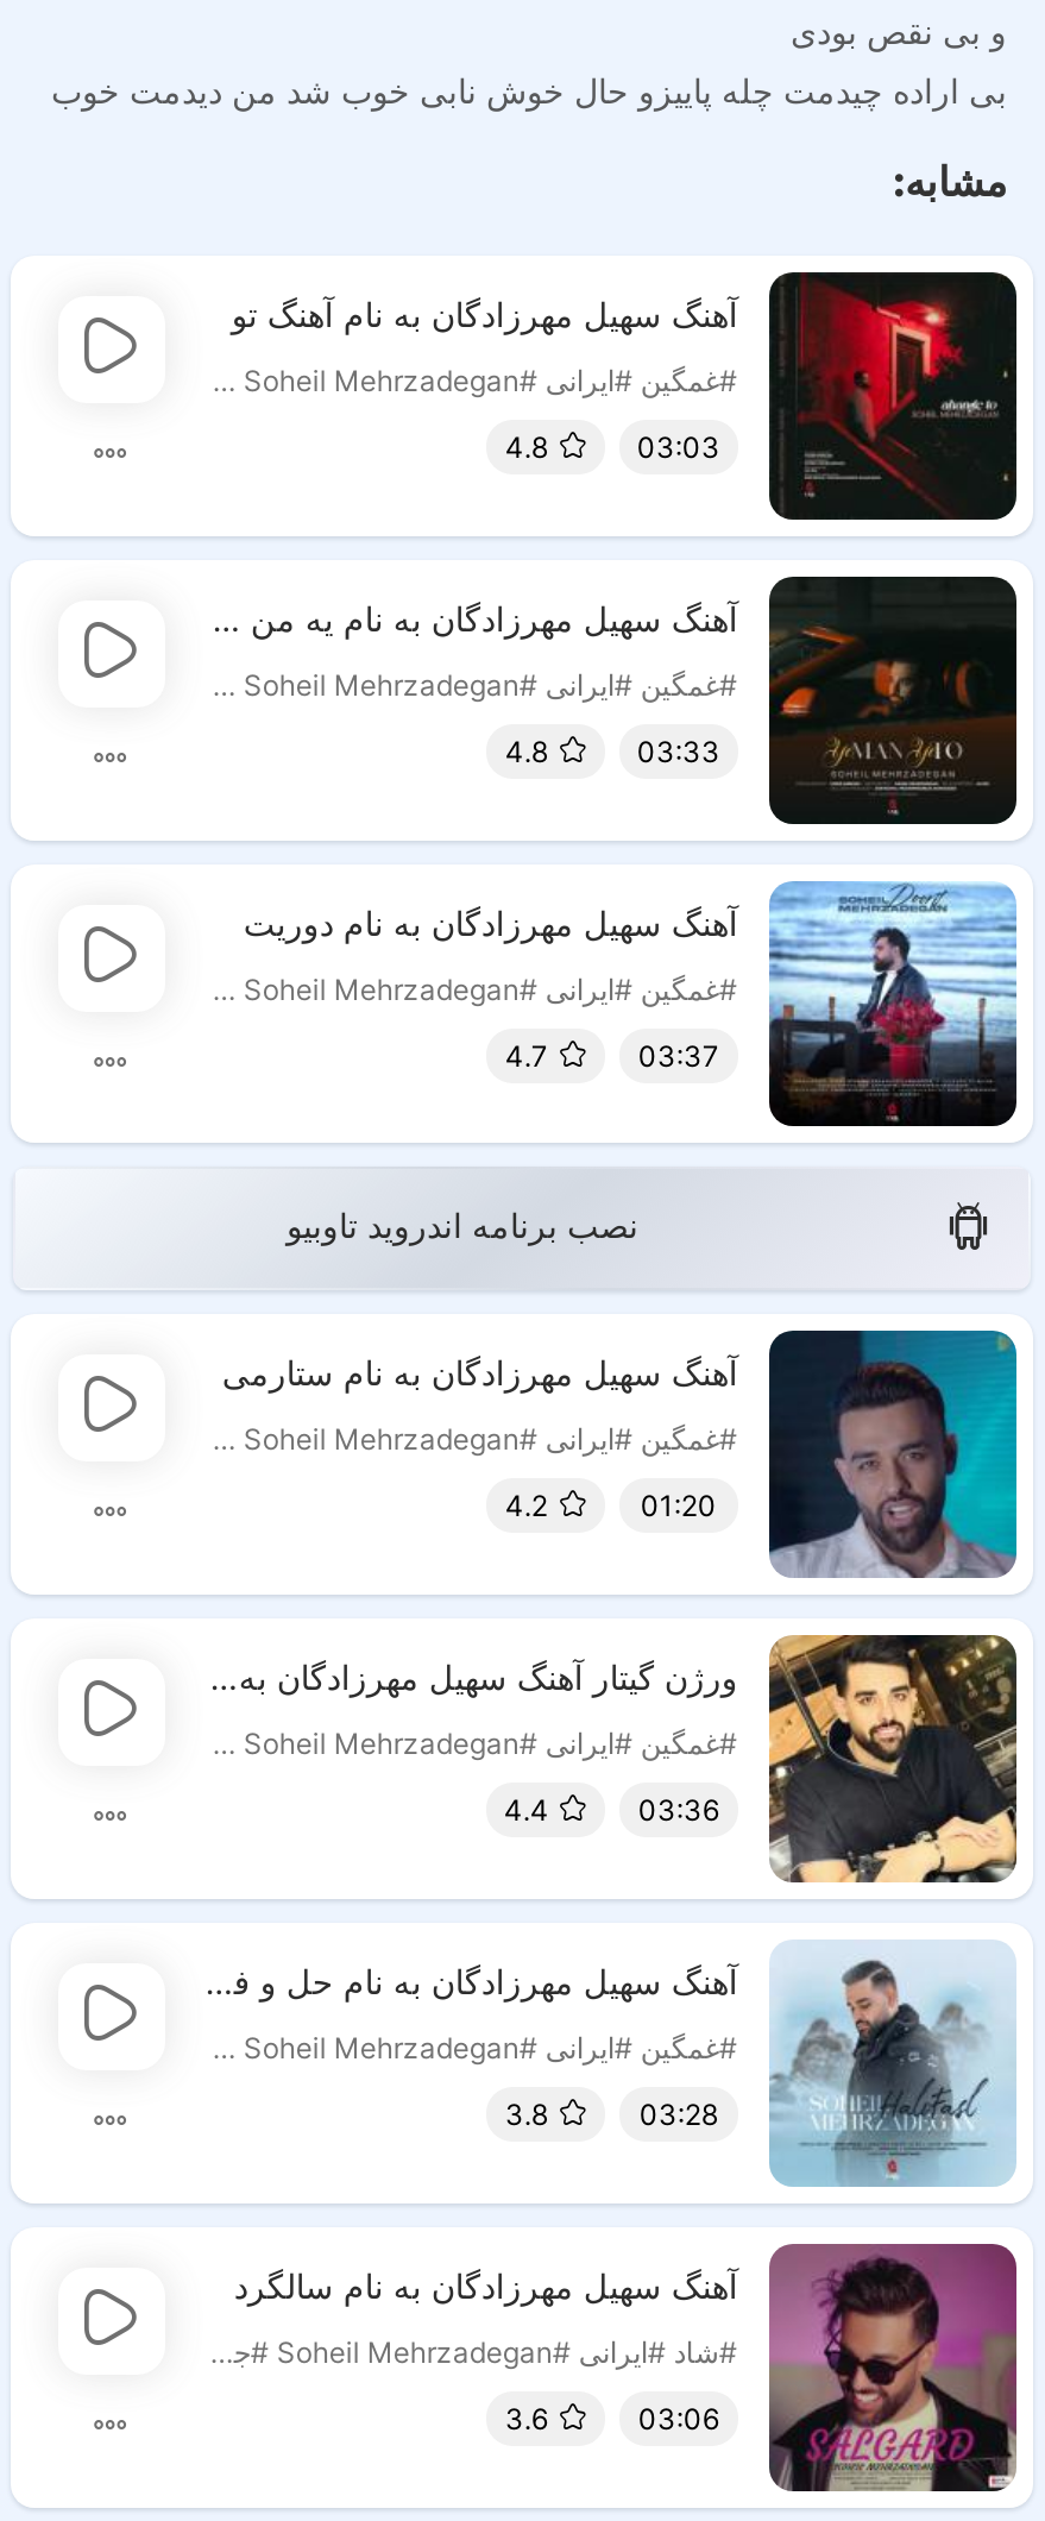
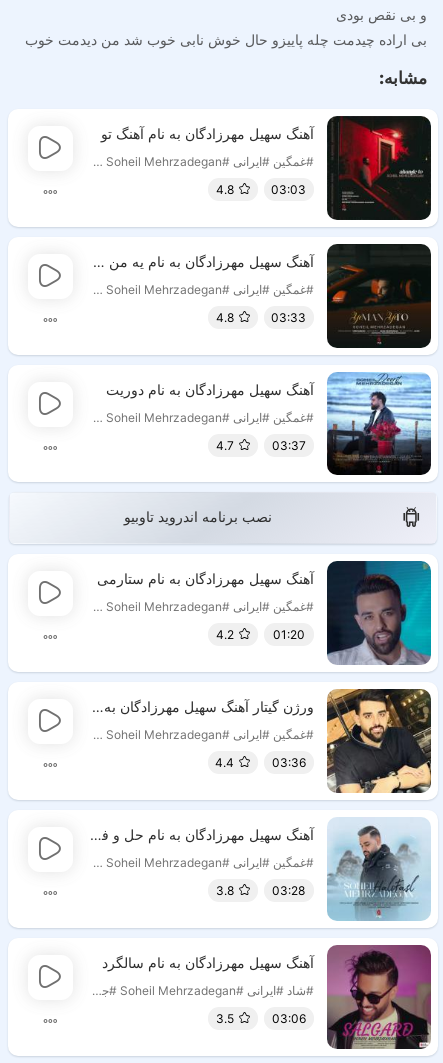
[505,2400,548,2436] 3.6 -> [216,1011,234,1026] 3.5

